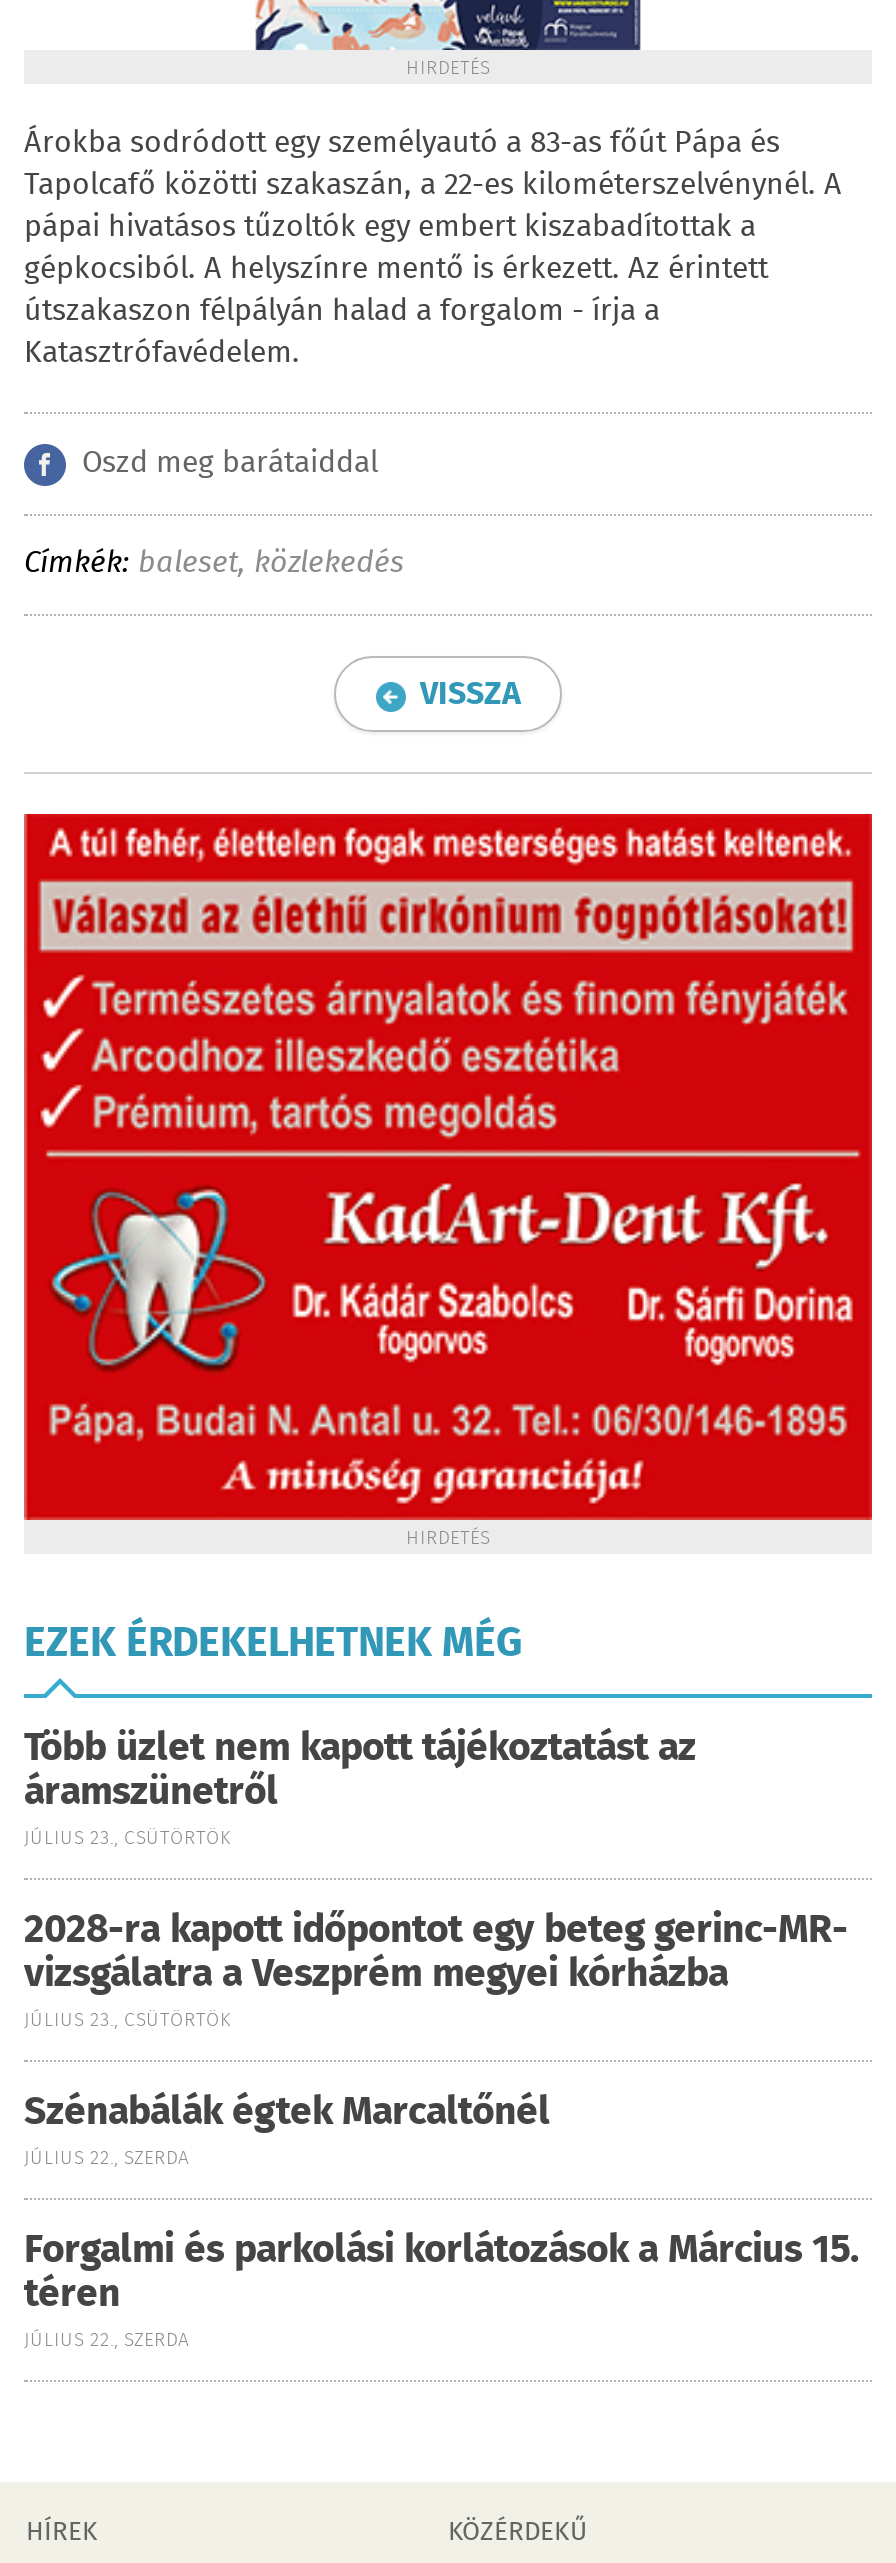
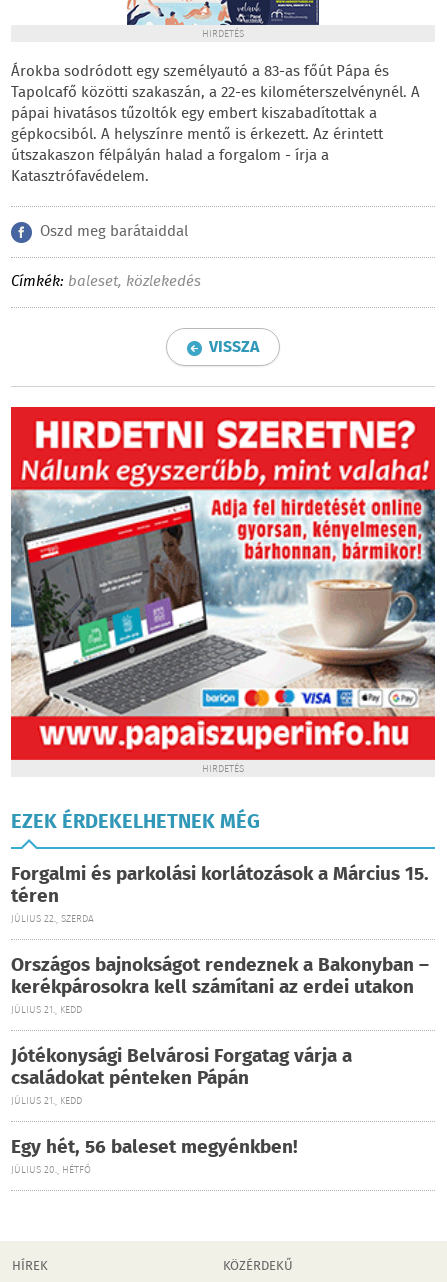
[22,828,874,1504] [image] -> [10,415,436,757] [image]
[24,1720,848,2174] Több üzlet nem kapott tájékoztatást az | áramszünetről | JÚLIUS 23., CSÜTÖRTÖK | 2028-ra kapott időpontot egy beteg gerinc-MR- | vizsgálatra a Veszprém megyei kórházba | JÚLIUS 23., CSÜTÖRTÖK | Szénabálák égtek Marcaltőnél | JÚLIUS 22., SZERDA -> none
moved [24,2222,860,2356] -> [11,860,429,927]: Forgalmi és parkolási korlátozások a Március 15. | téren | JÚLIUS 22., SZERDA
none -> [11,951,429,1178] Országos bajnokságot rendeznek a Bakonyban – | kerékpárosokra kell számítani az erdei utakon | JÚLIUS 21., KEDD | Jótékonysági Belvárosi Forgatag várja a | családokat pénteken Pápán | JÚLIUS 21., KEDD | Egy hét, 56 baleset megyénkben! | JÚLIUS 20., HÉTFŐ

